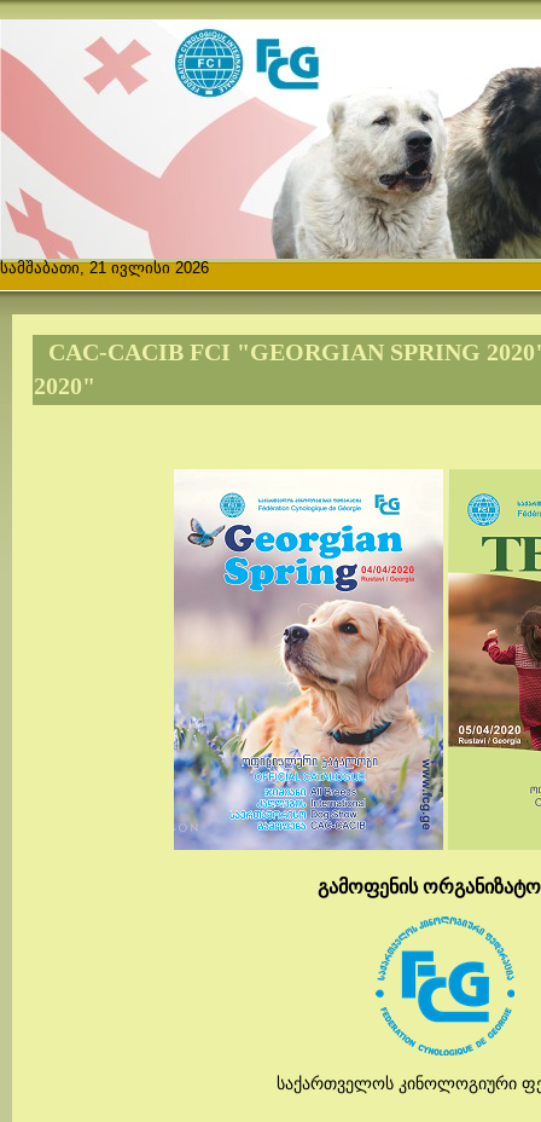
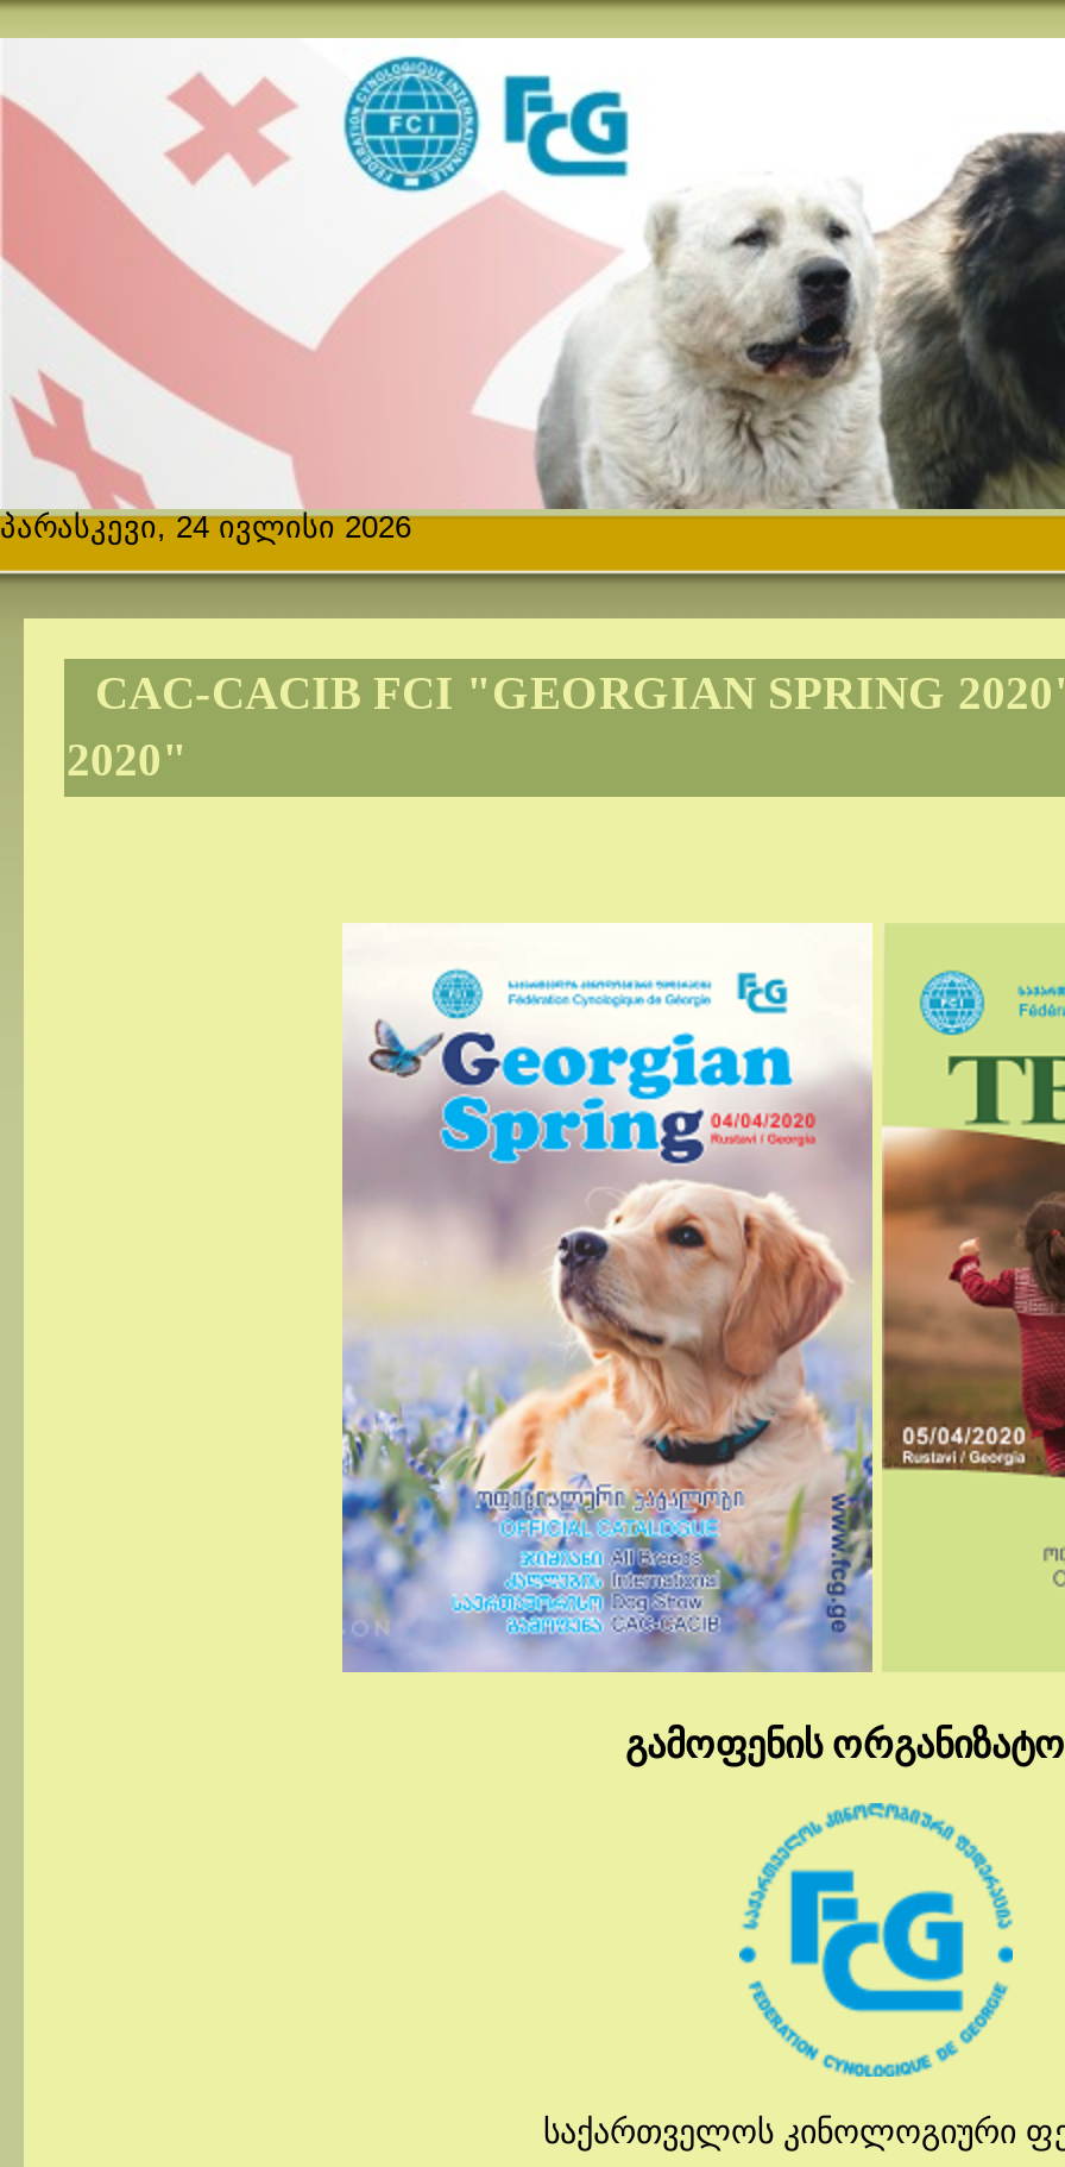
[0,259,209,277] სამშაბათი, 21 ივლისი 2026 -> [0,509,411,545] პარასკევი, 24 ივლისი 2026

